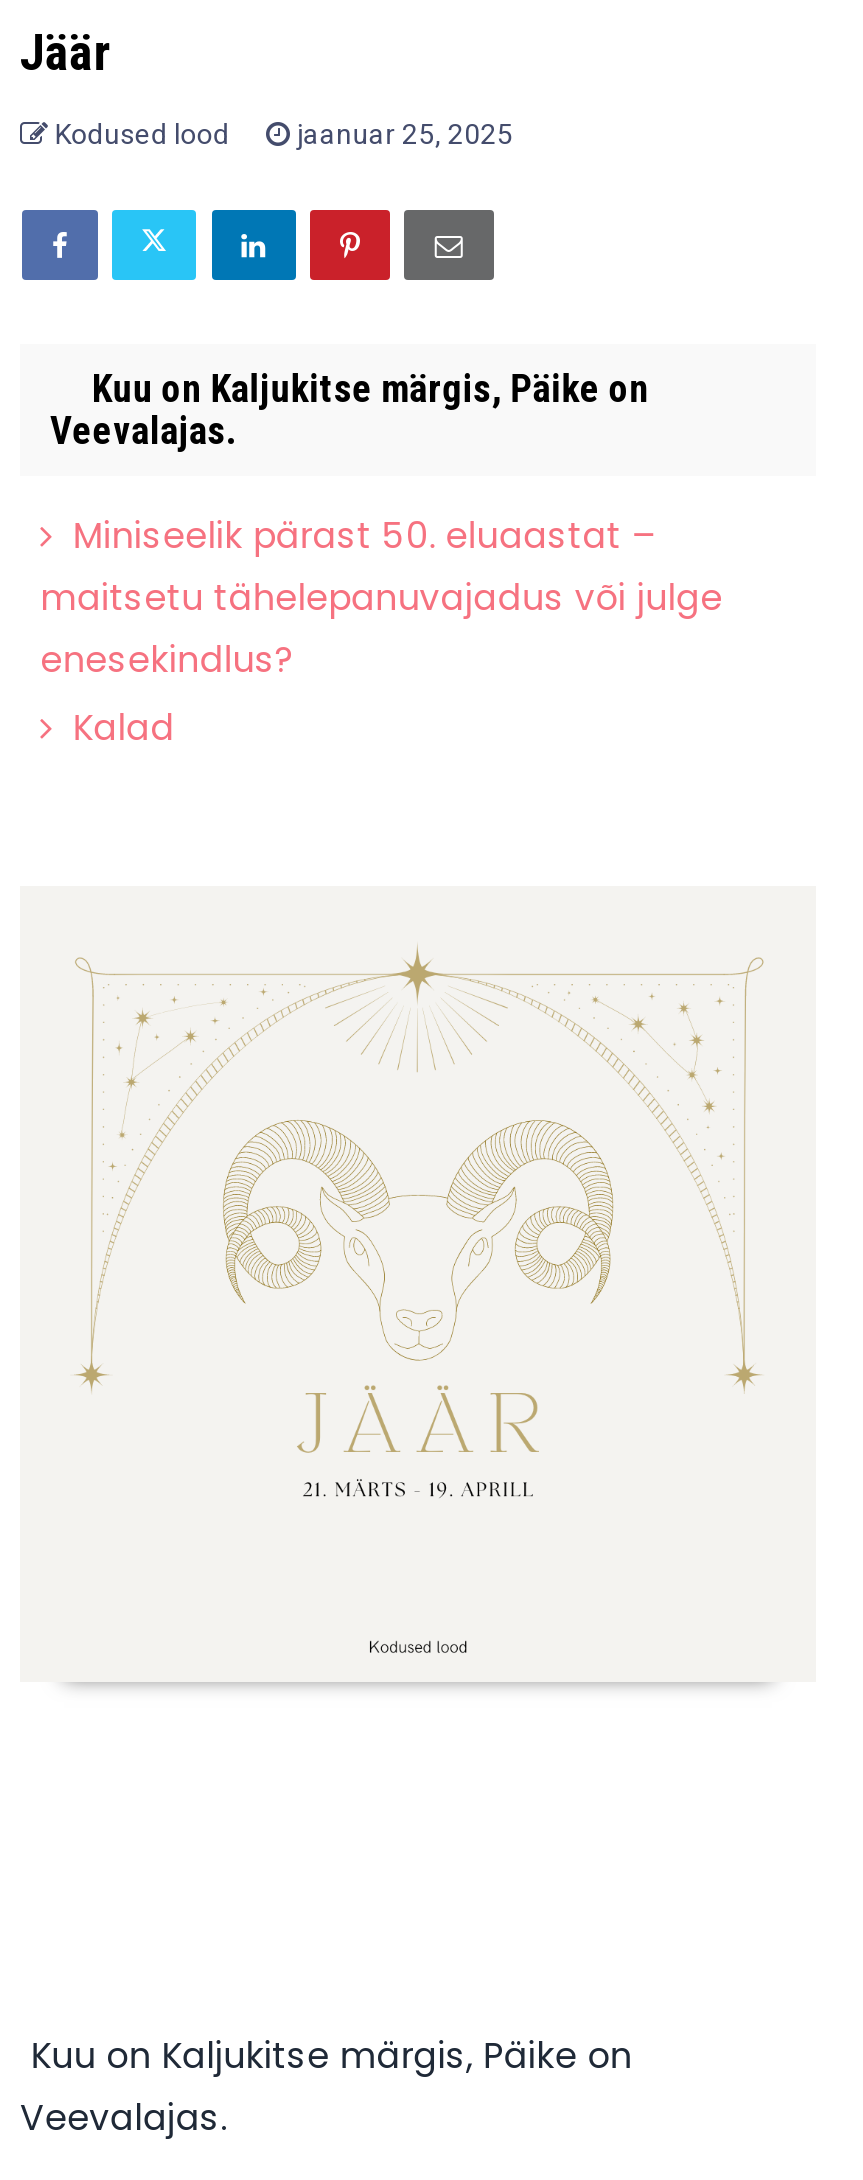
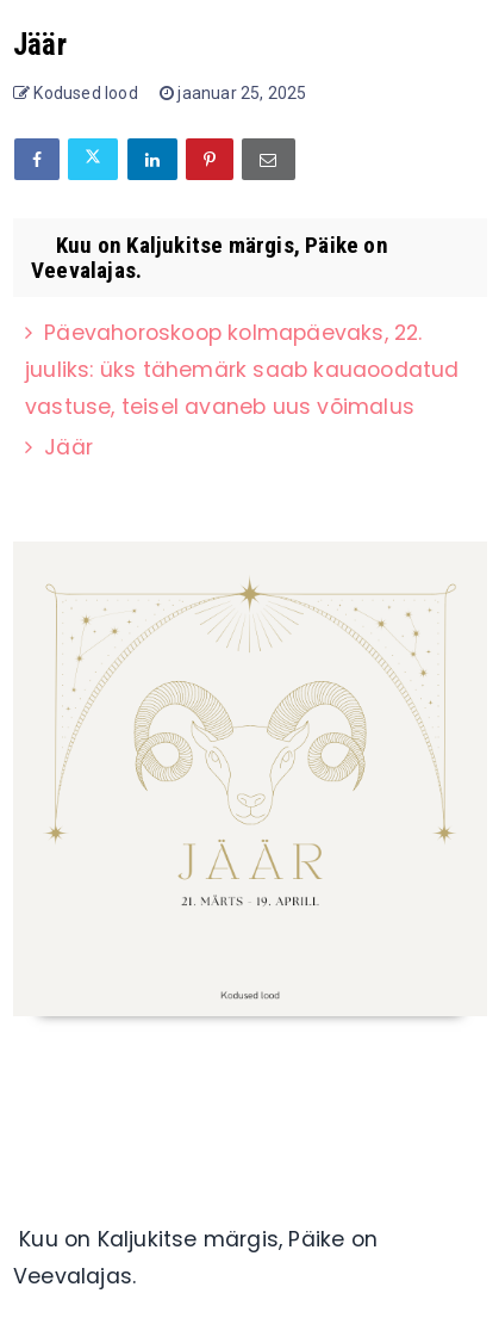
[40,512,722,752] Miniseelik pärast 50. eluaastat – | maitsetu tähelepanuvajadus või julge | enesekindlus? | Kalad -> [25,318,459,461] Päevahoroskoop kolmapäevaks, 22. | juuliks: üks tähemärk saab kauaoodatud | vastuse, teisel avaneb uus võimalus | Jäär

